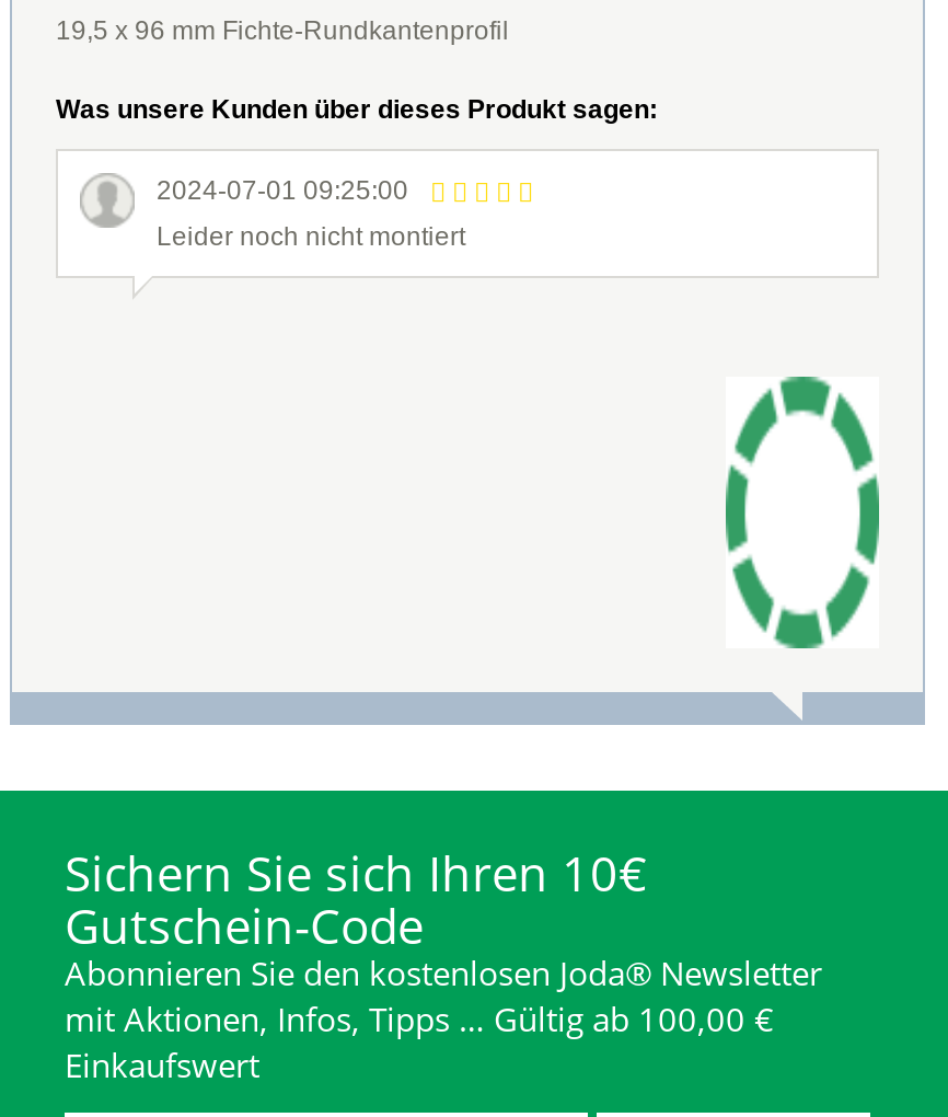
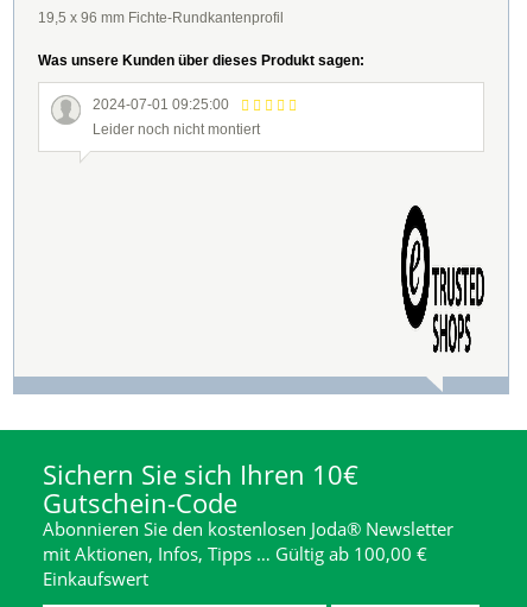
[724,375,881,648] [image] -> [400,204,485,354] [image]

